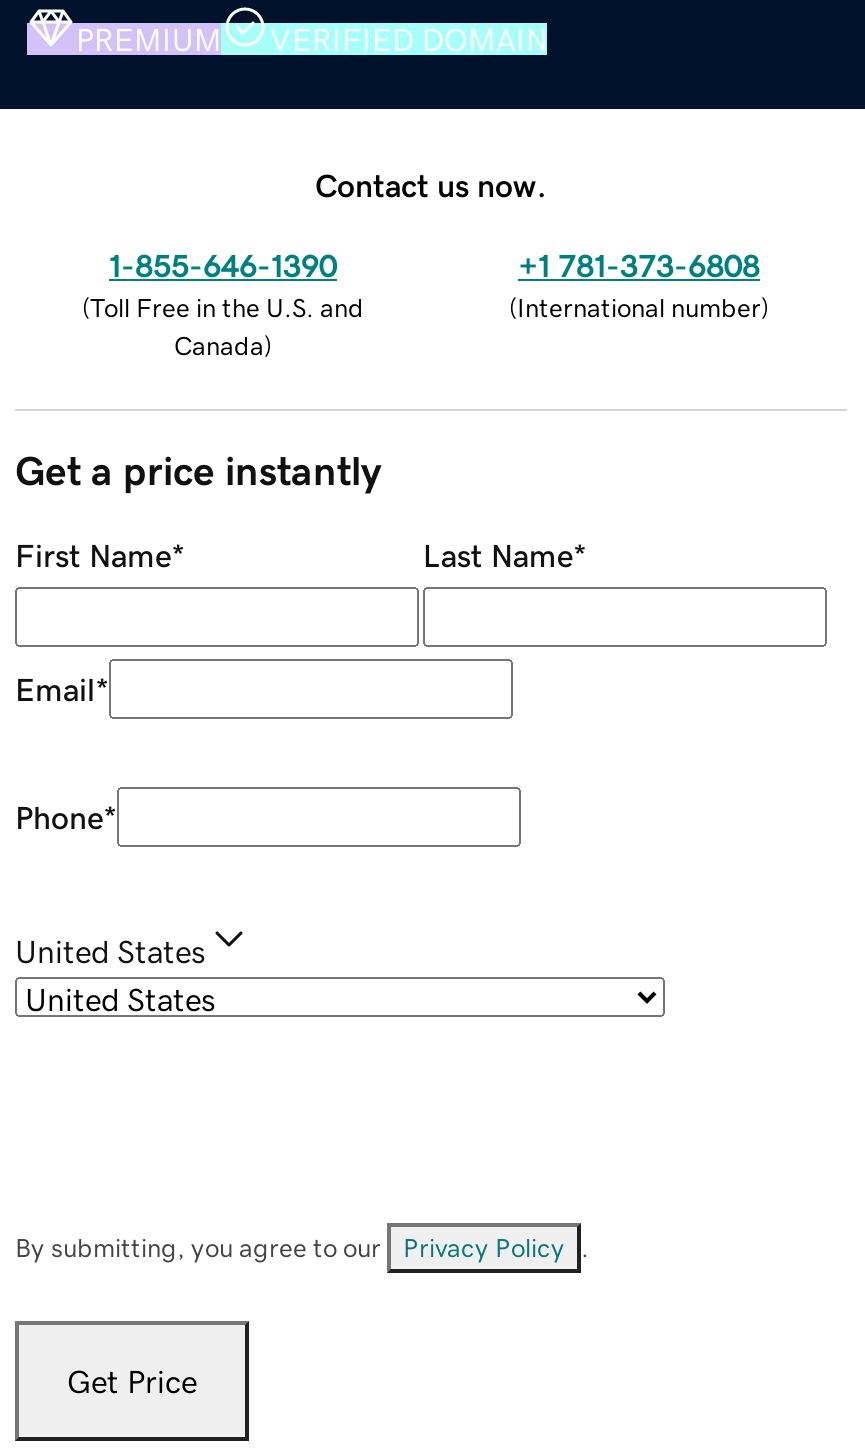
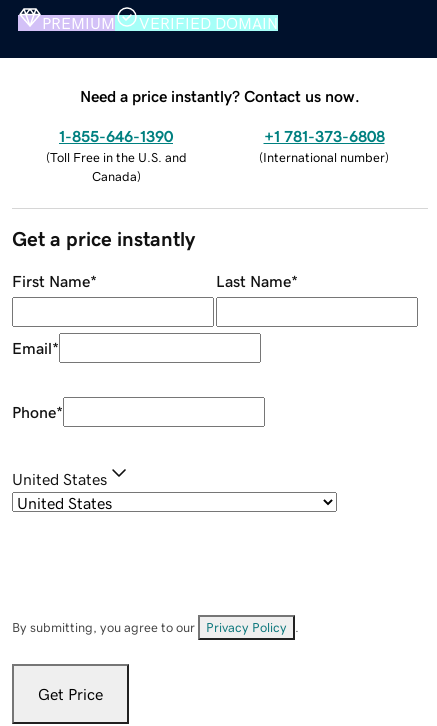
[315,168,547,200] Contact us now. -> [80,88,360,104] Need a price instantly? Contact us now.

